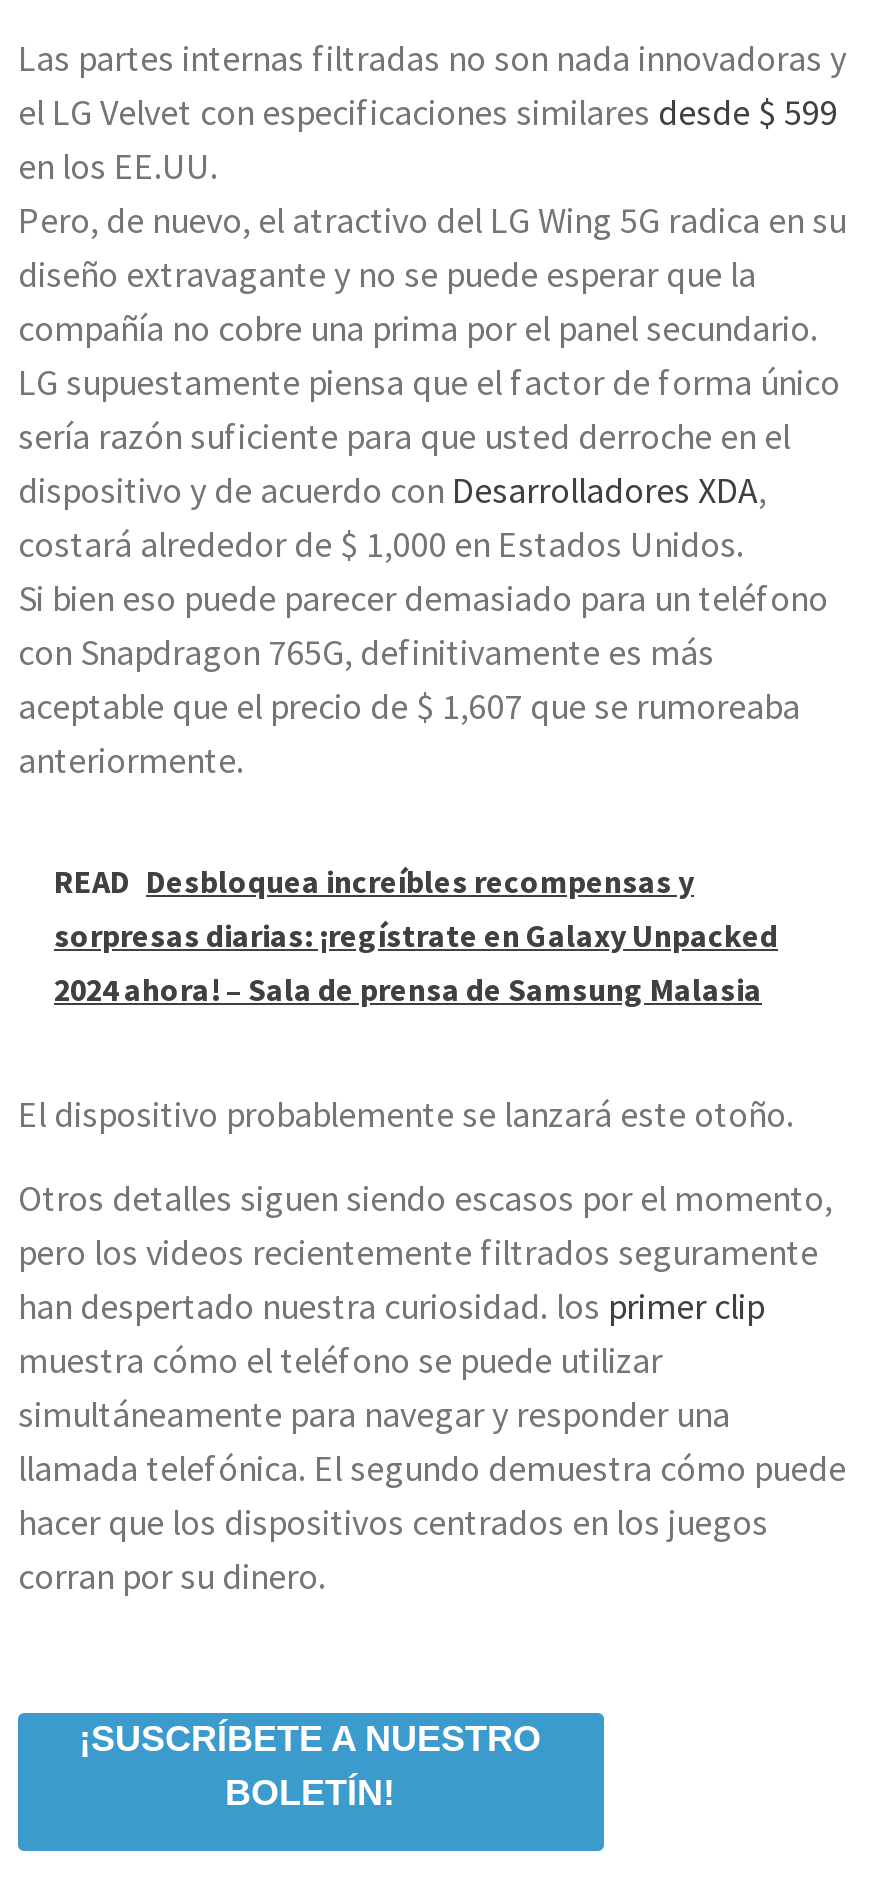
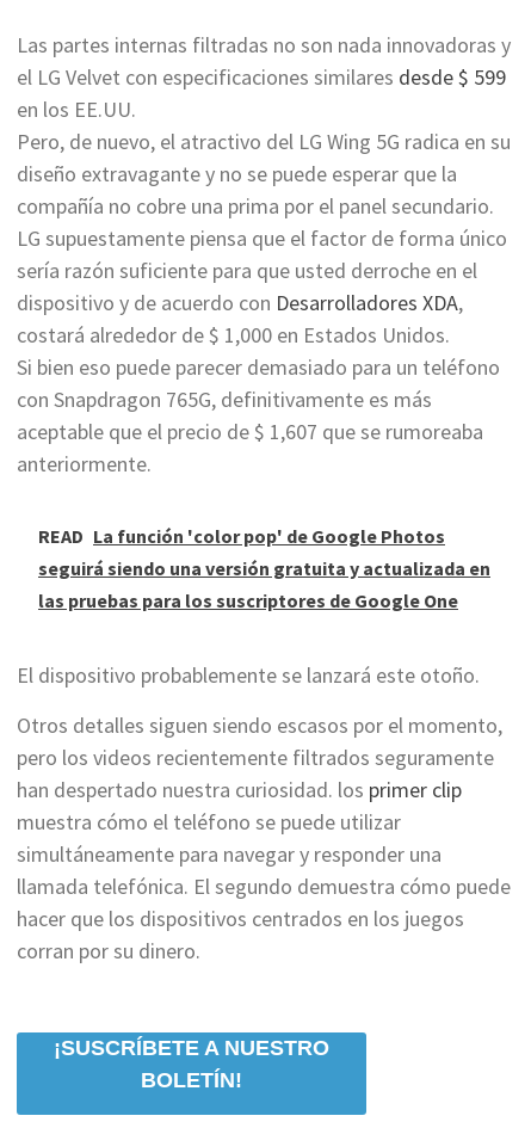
[54,861,778,1009] READ Desbloquea increíbles recompensas y | sorpresas diarias: ¡regístrate en Galaxy Unpacked | 2024 ahora! – Sala de prensa de Samsung Malasia -> [38,524,490,612] READ La función 'color pop' de Google Photos | seguirá siendo una versión gratuita y actualizada en | las pruebas para los suscriptores de Google One

